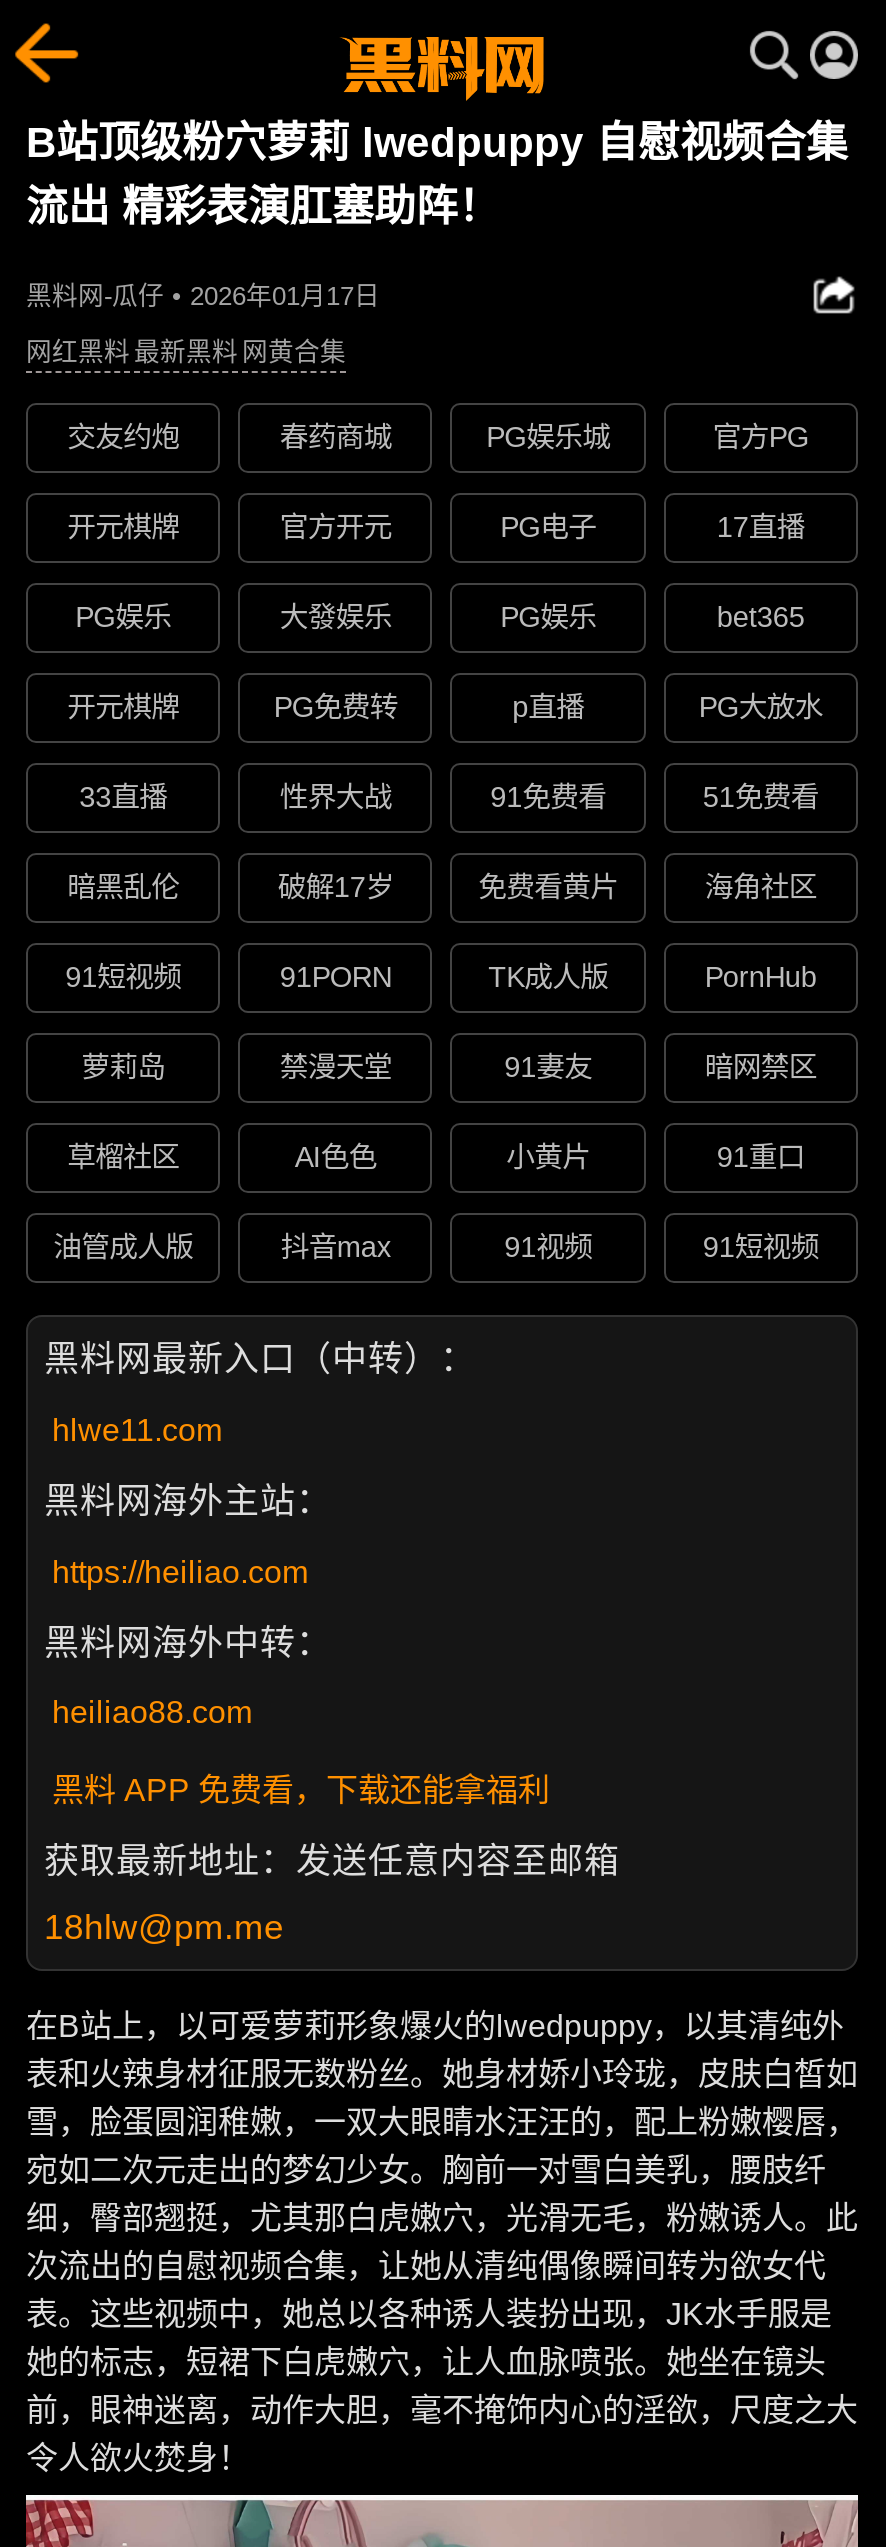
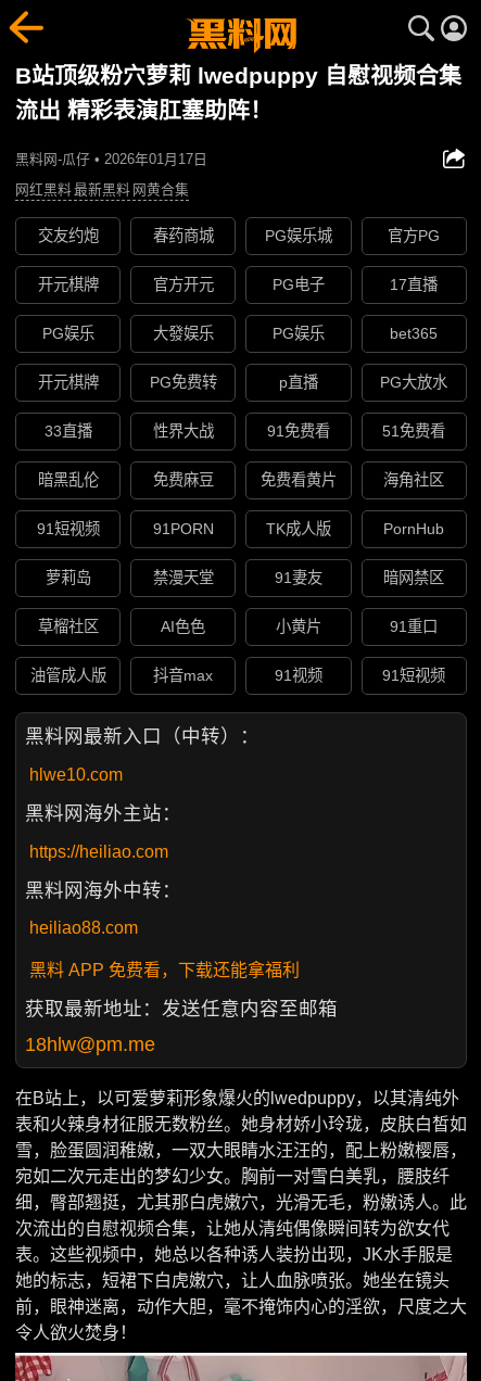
[278,872,394,904] 破解17岁 -> [153,472,214,489] 免费麻豆
[52,1413,222,1447] hlwe11.com -> [29,765,123,784] hlwe10.com

